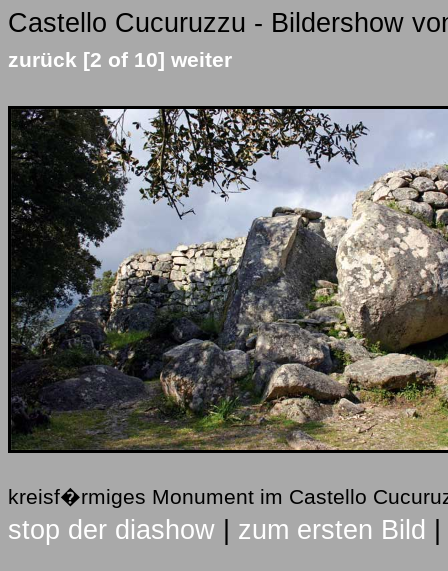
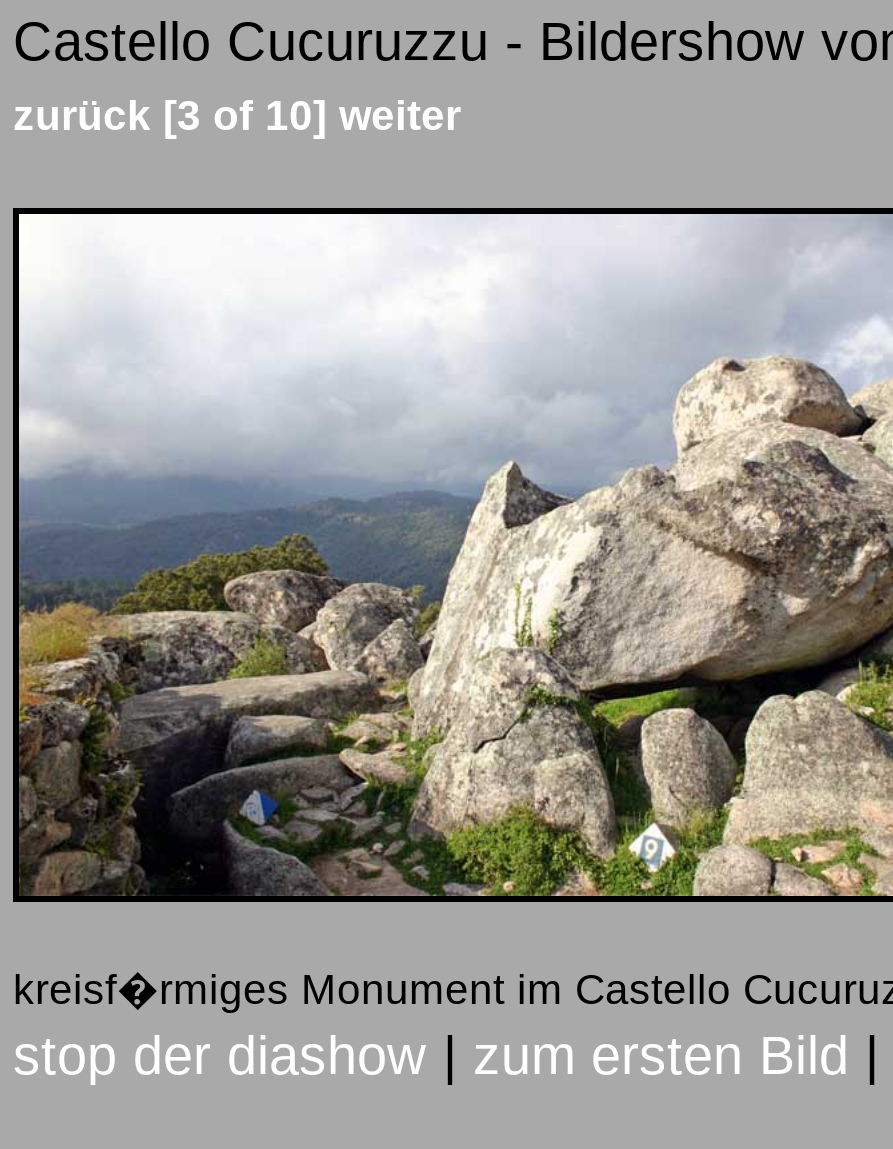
[8,48,232,71] zurück [2 of 10] weiter -> [13,92,461,138] zurück [3 of 10] weiter
[11,108,445,450] [image] -> [17,212,887,896] [image]

